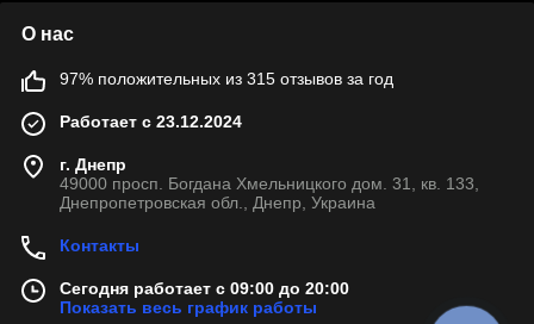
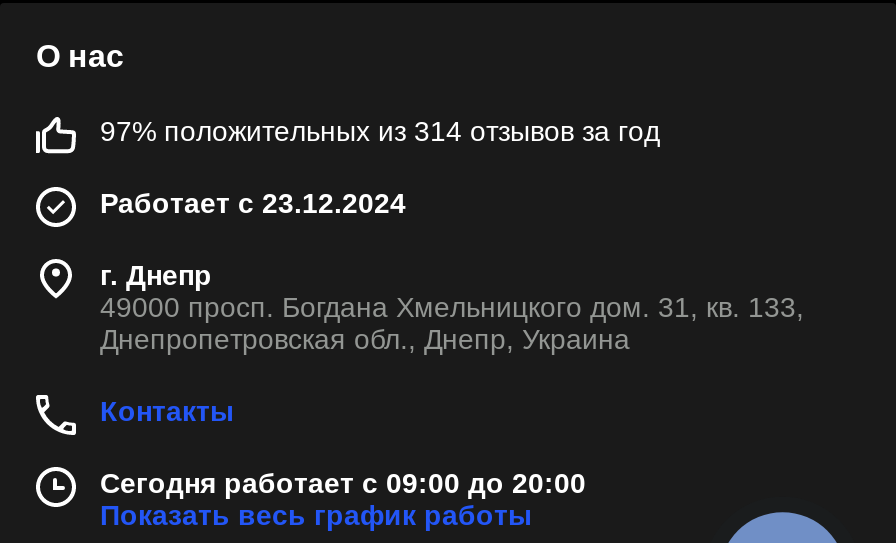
[60,70,393,89] 97% положительных из 315 отзывов за год -> [100,116,660,148] 97% положительных из 314 отзывов за год

